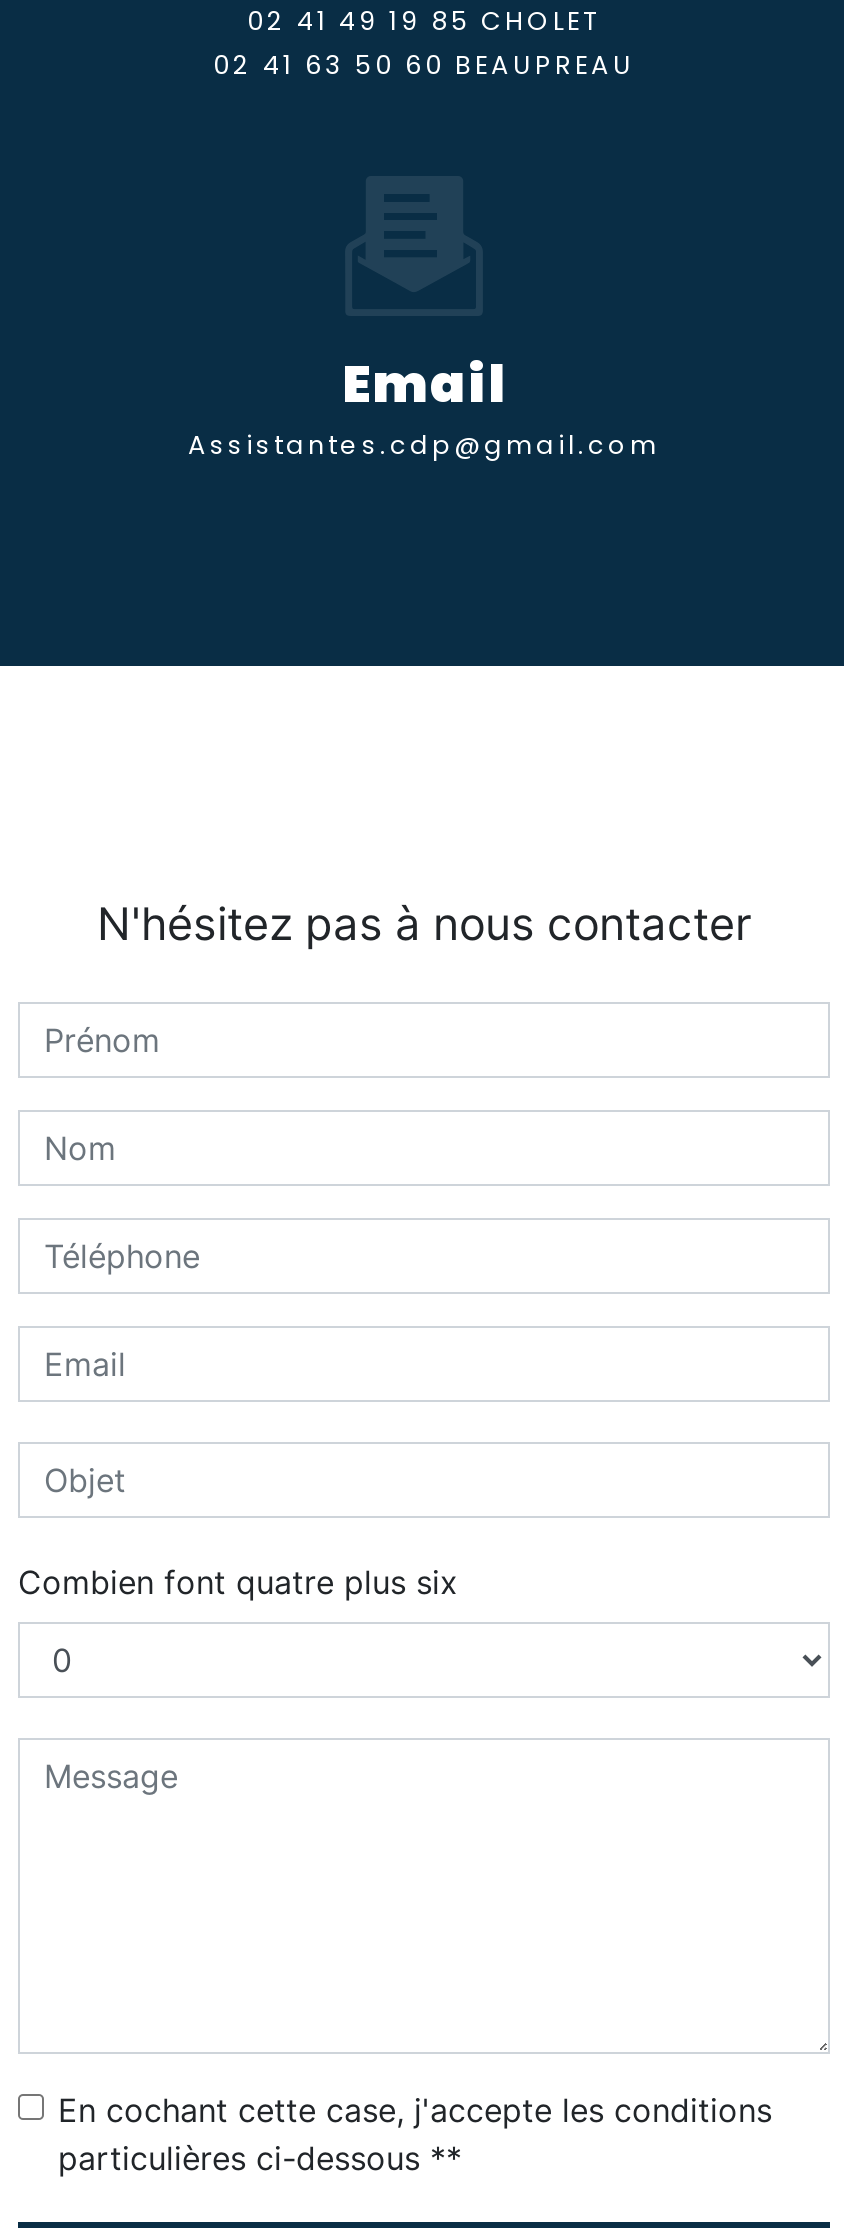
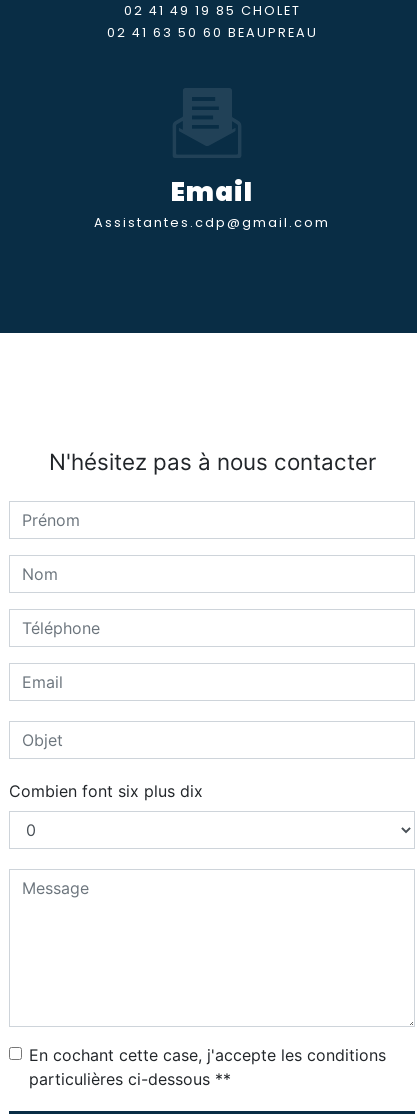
[18,1561,458,1601] Combien font quatre plus six -> [9,781,203,801] Combien font six plus dix

